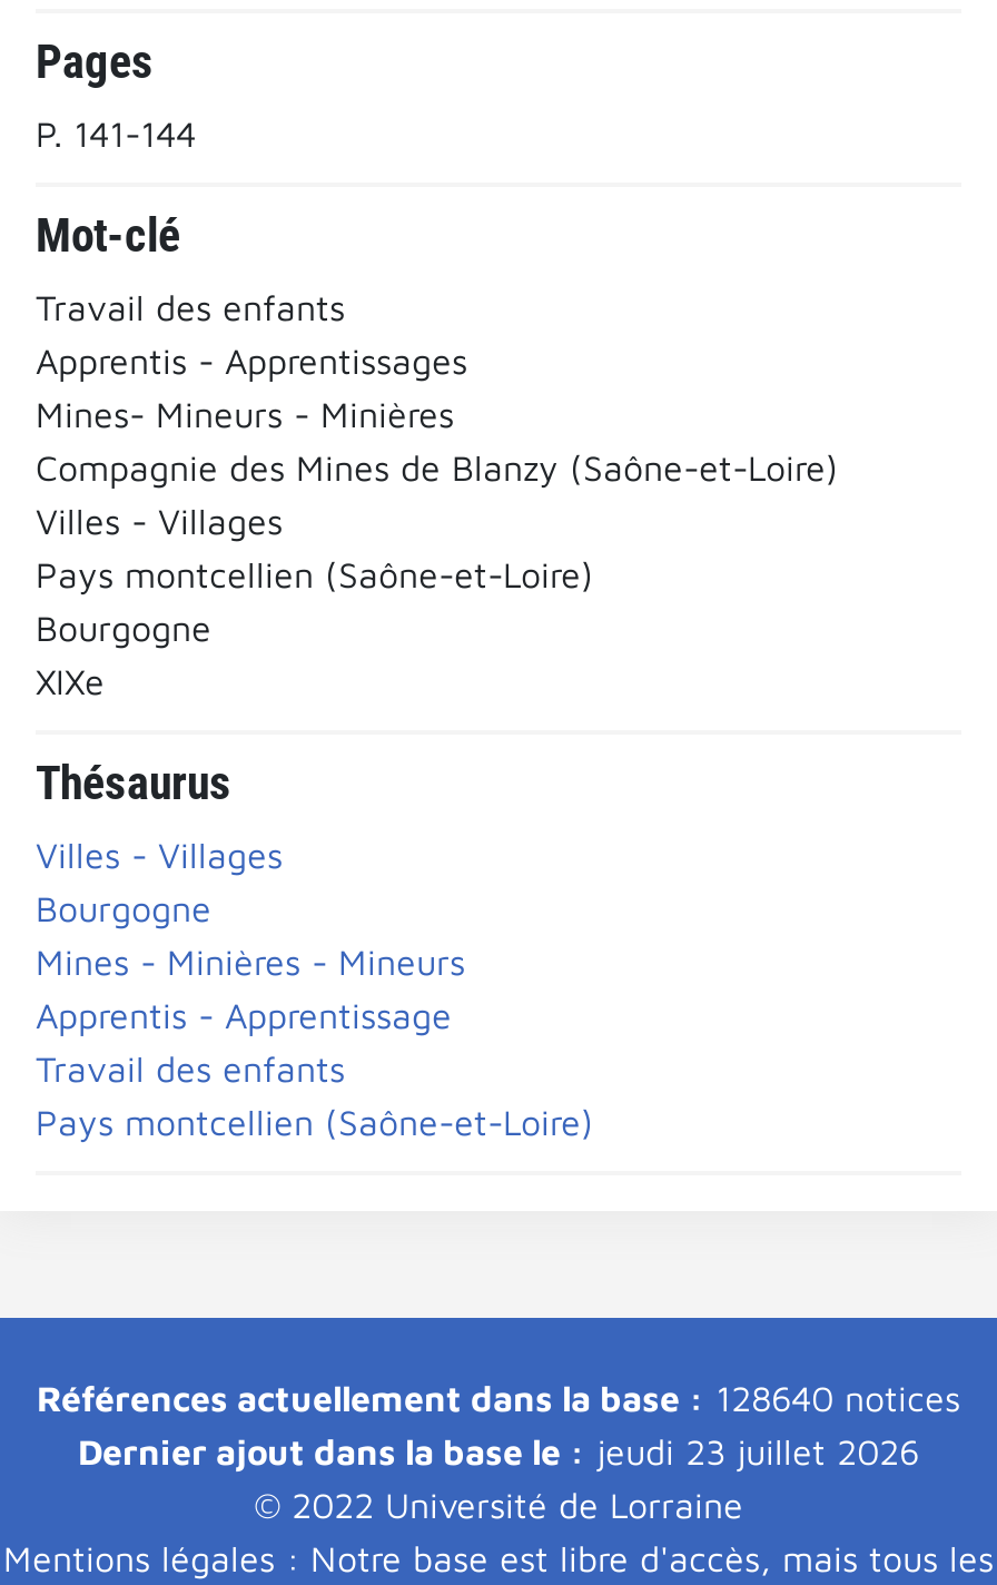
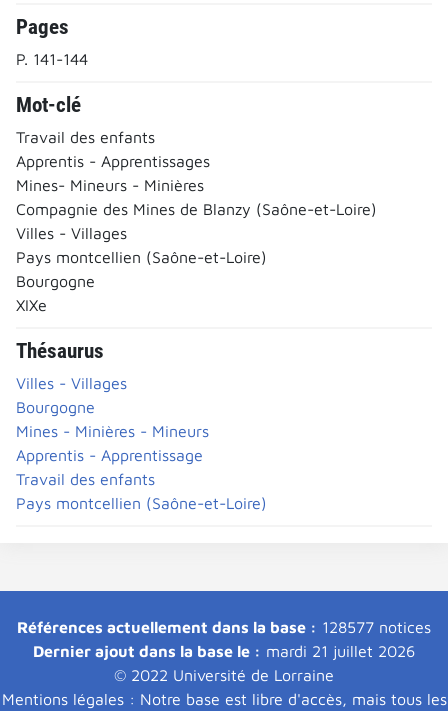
[37,1377,960,1417] Références actuellement dans la base : 128640 notices -> [17,617,431,635] Références actuellement dans la base : 128577 notices
[78,1430,919,1470] Dernier ajout dans la base le : jeudi 23 juillet 2026 -> [33,641,415,659] Dernier ajout dans la base le : mardi 21 juillet 2026

